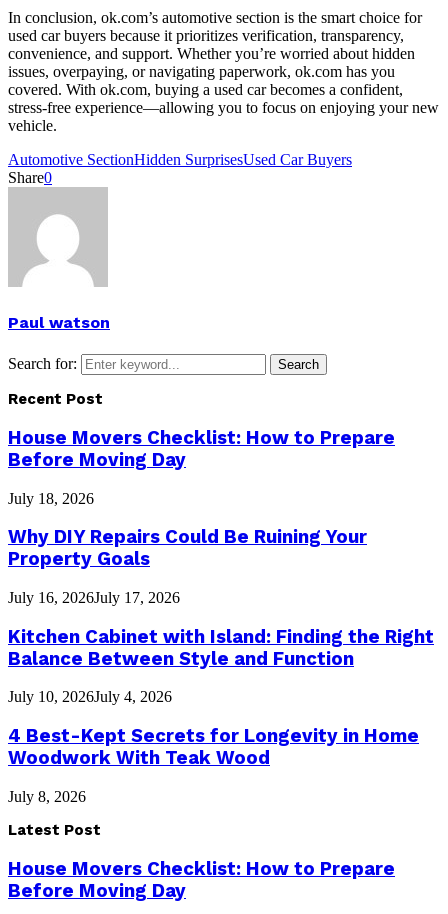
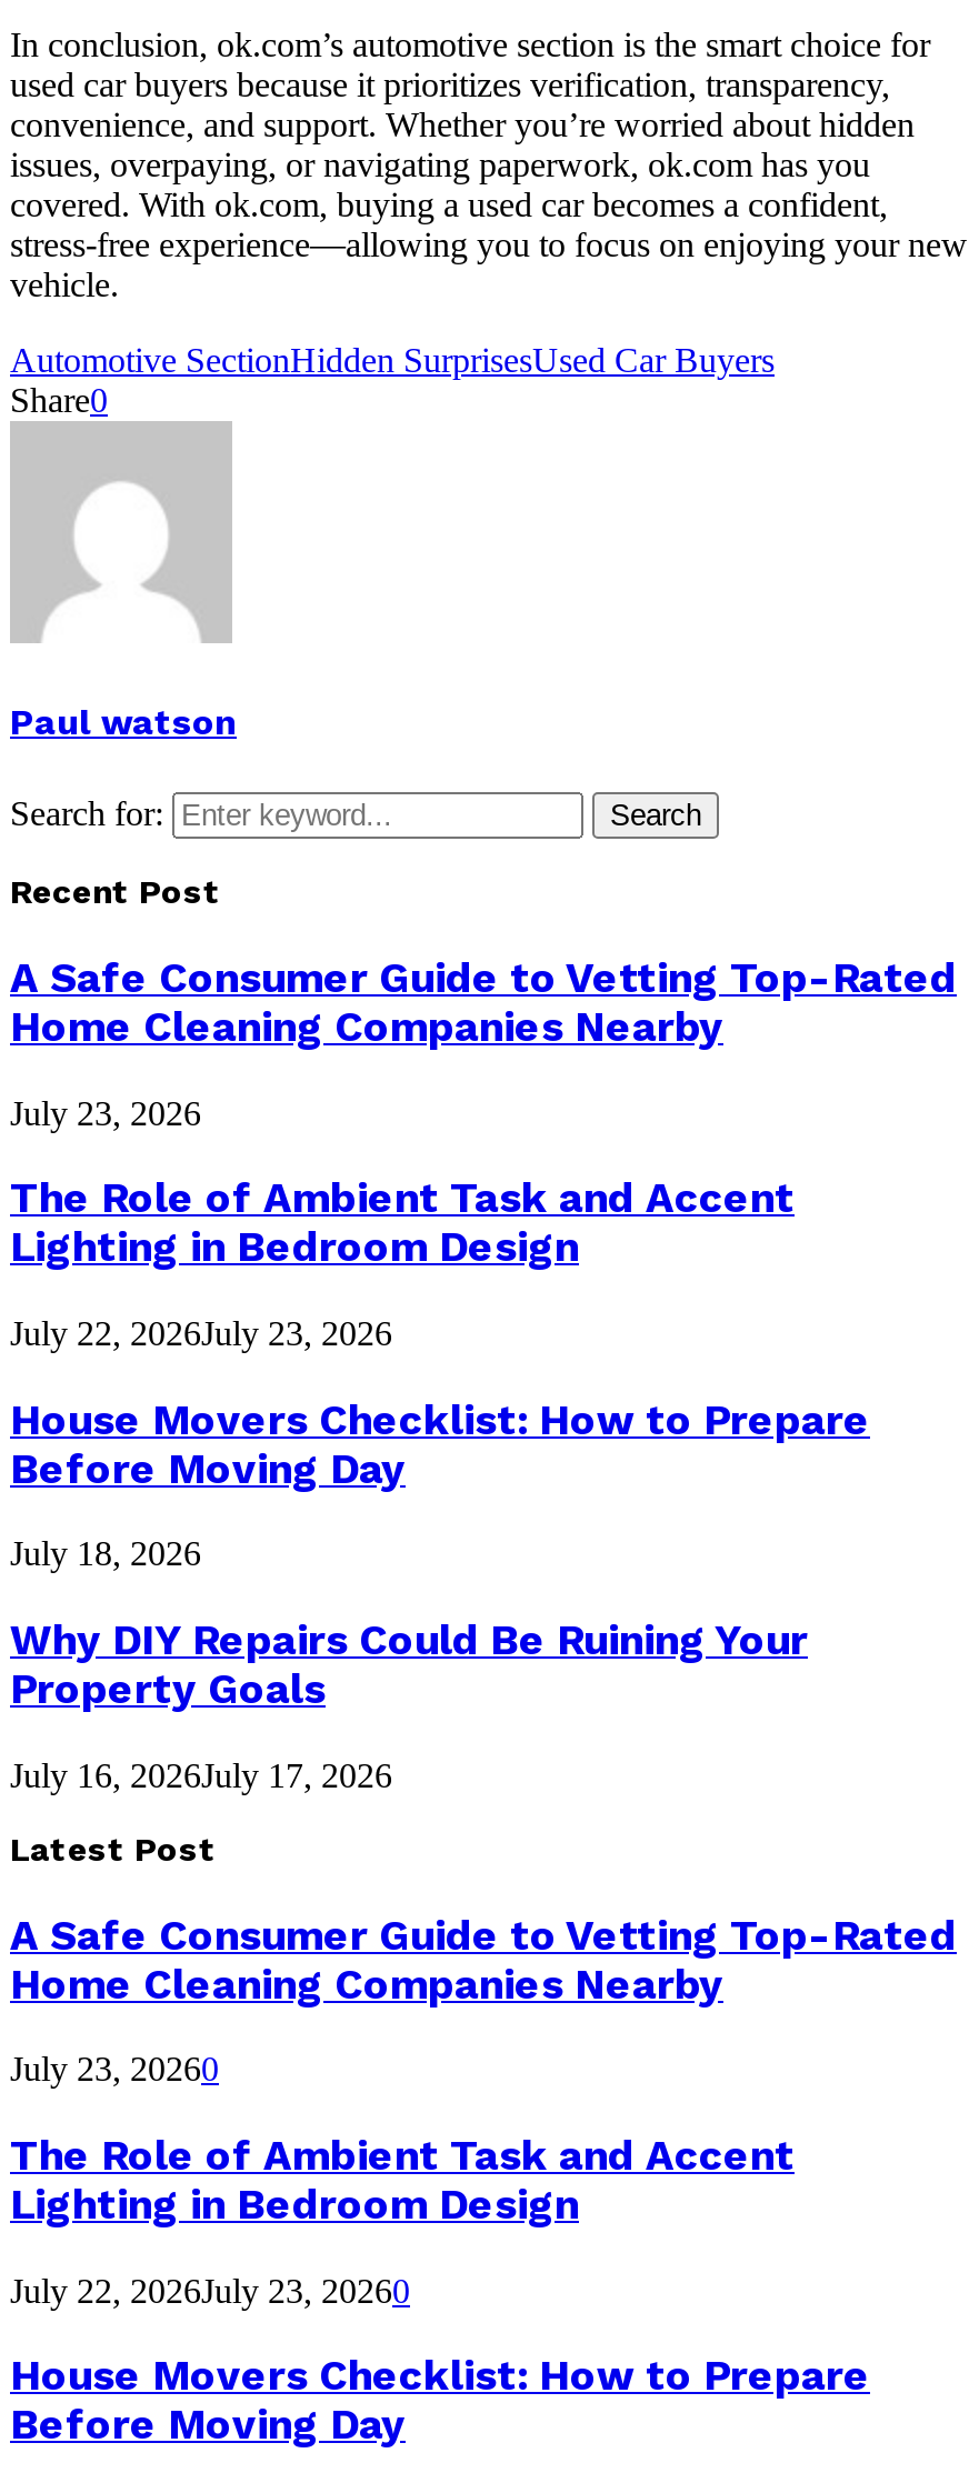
none -> [10,954,957,1352] A Safe Consumer Guide to Vetting Top-Rated | Home Cleaning Companies Nearby | July 23, 2026 | The Role of Ambient Task and Accent | Lighting in Bedroom Design | July 22, 2026July 23, 2026
[8,626,434,805] Kitchen Cabinet with Island: Finding the Right | Balance Between Style and Function | July 10, 2026July 4, 2026 | 4 Best-Kept Secrets for Longevity in Home | Woodwork With Teak Wood | July 8, 2026 -> none
none -> [10,1911,957,2309] A Safe Consumer Guide to Vetting Top-Rated | Home Cleaning Companies Nearby | July 23, 20260 | The Role of Ambient Task and Accent | Lighting in Bedroom Design | July 22, 2026July 23, 20260

